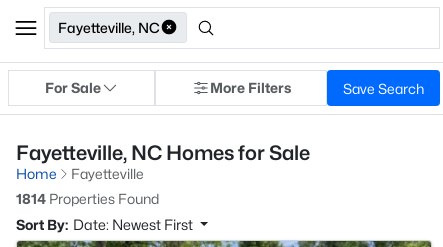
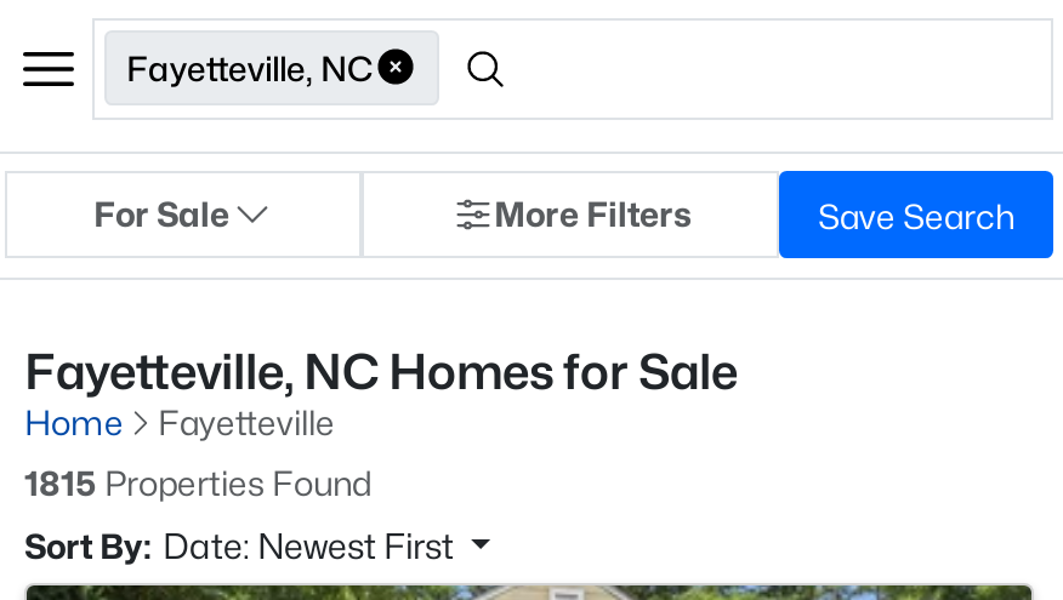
[16,190,159,207] 1814 Properties Found -> [24,462,371,503] 1815 Properties Found

